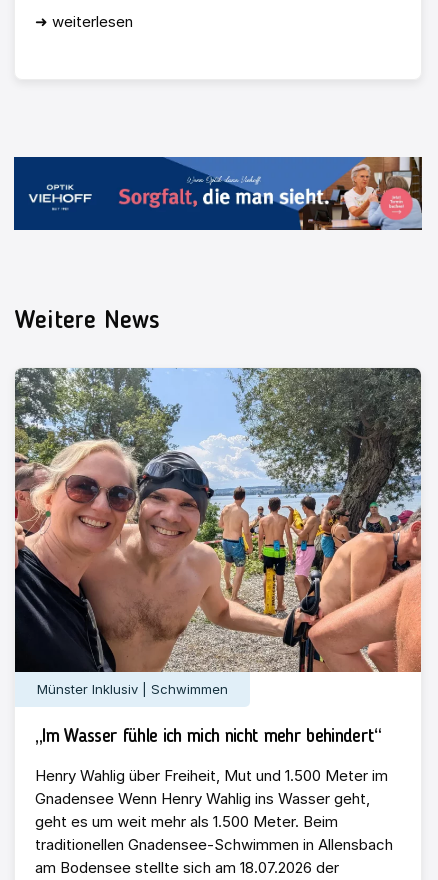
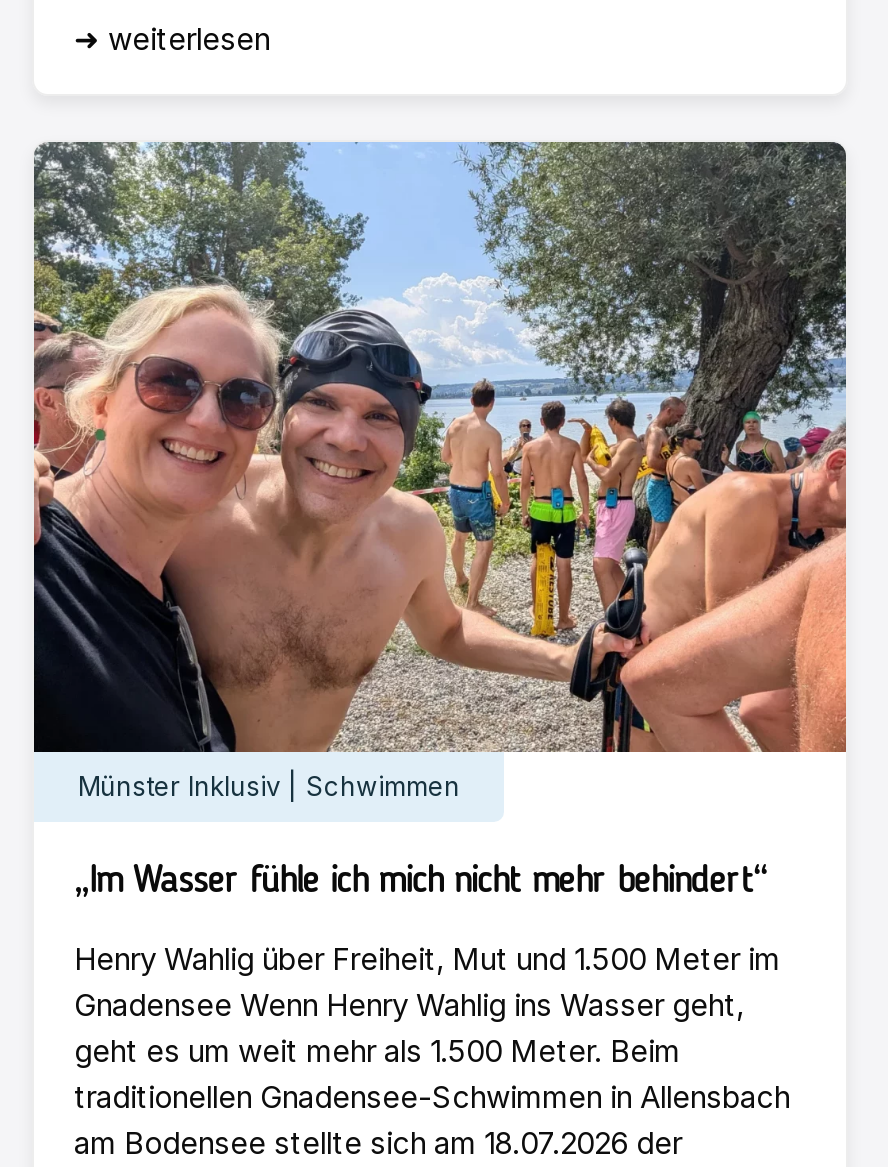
[13,156,423,231] [image] -> none
[14,309,160,334] Weitere News -> none

